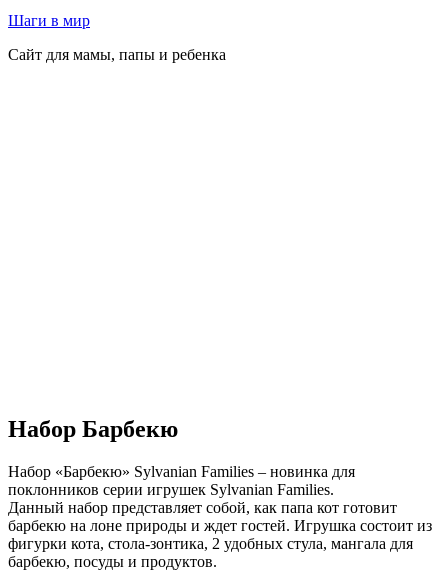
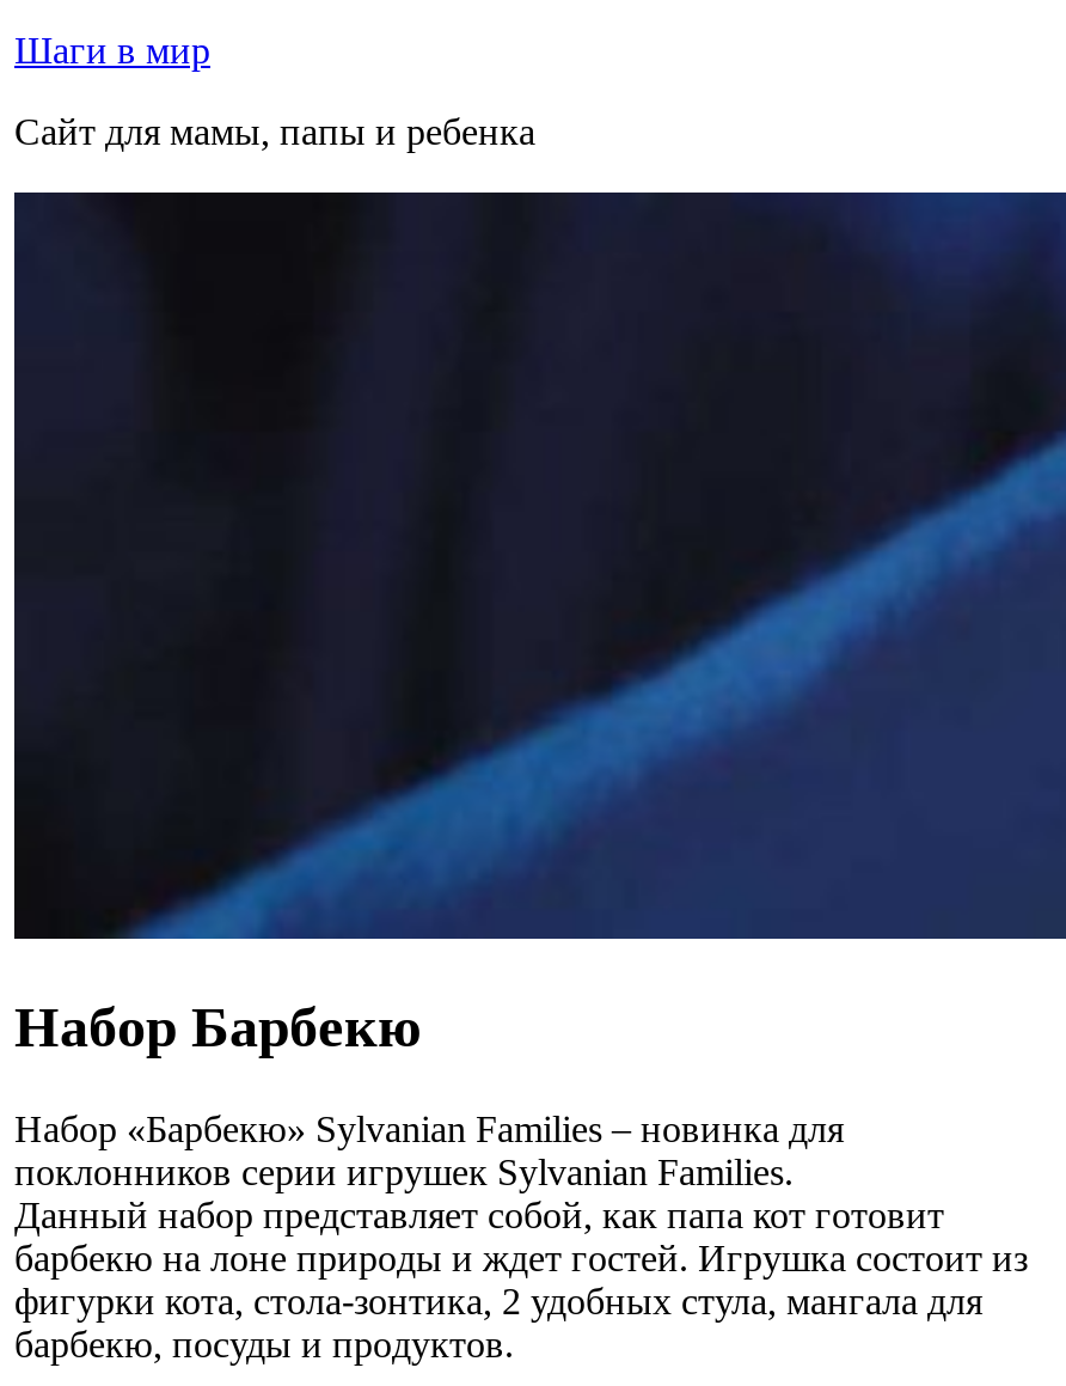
none -> [12,190,1059,941] [image]

